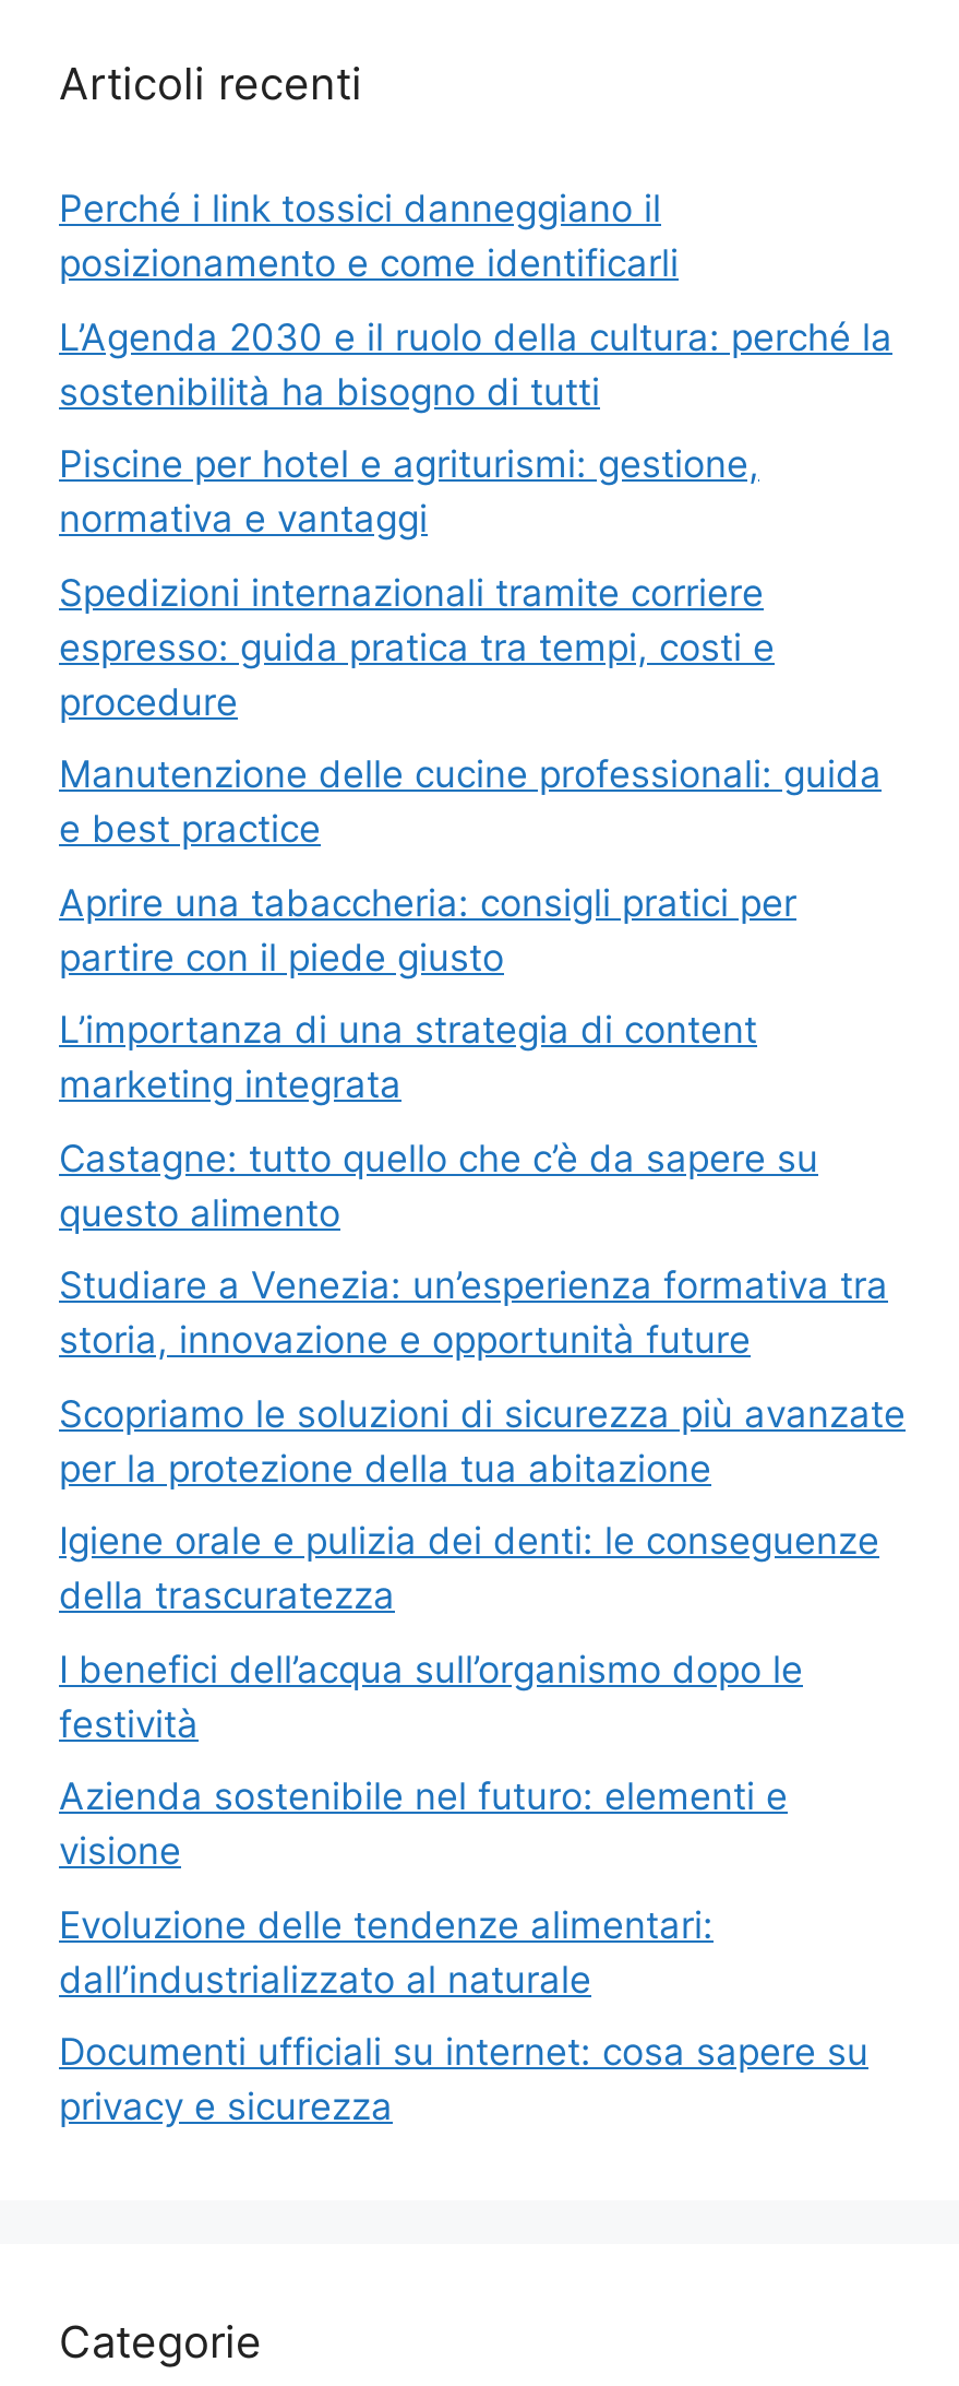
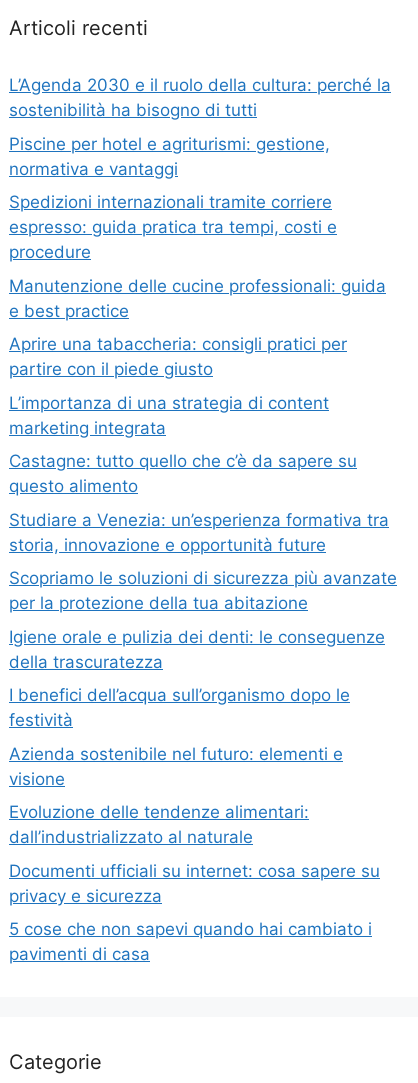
[59,187,679,285] Perché i link tossici danneggiano il | posizionamento e come identificarli -> none
moved [59,314,906,2128] -> [9,75,397,905]: L’Agenda 2030 e il ruolo della cultura: perché la | sostenibilità ha bisogno di tutti | Piscine per hotel e agriturismi: gestione, | ... | Documenti ufficiali su internet: cosa sapere su | privacy e sicurezza
none -> [9,919,372,964] 5 cose che non sapevi quando hai cambiato i | pavimenti di casa

